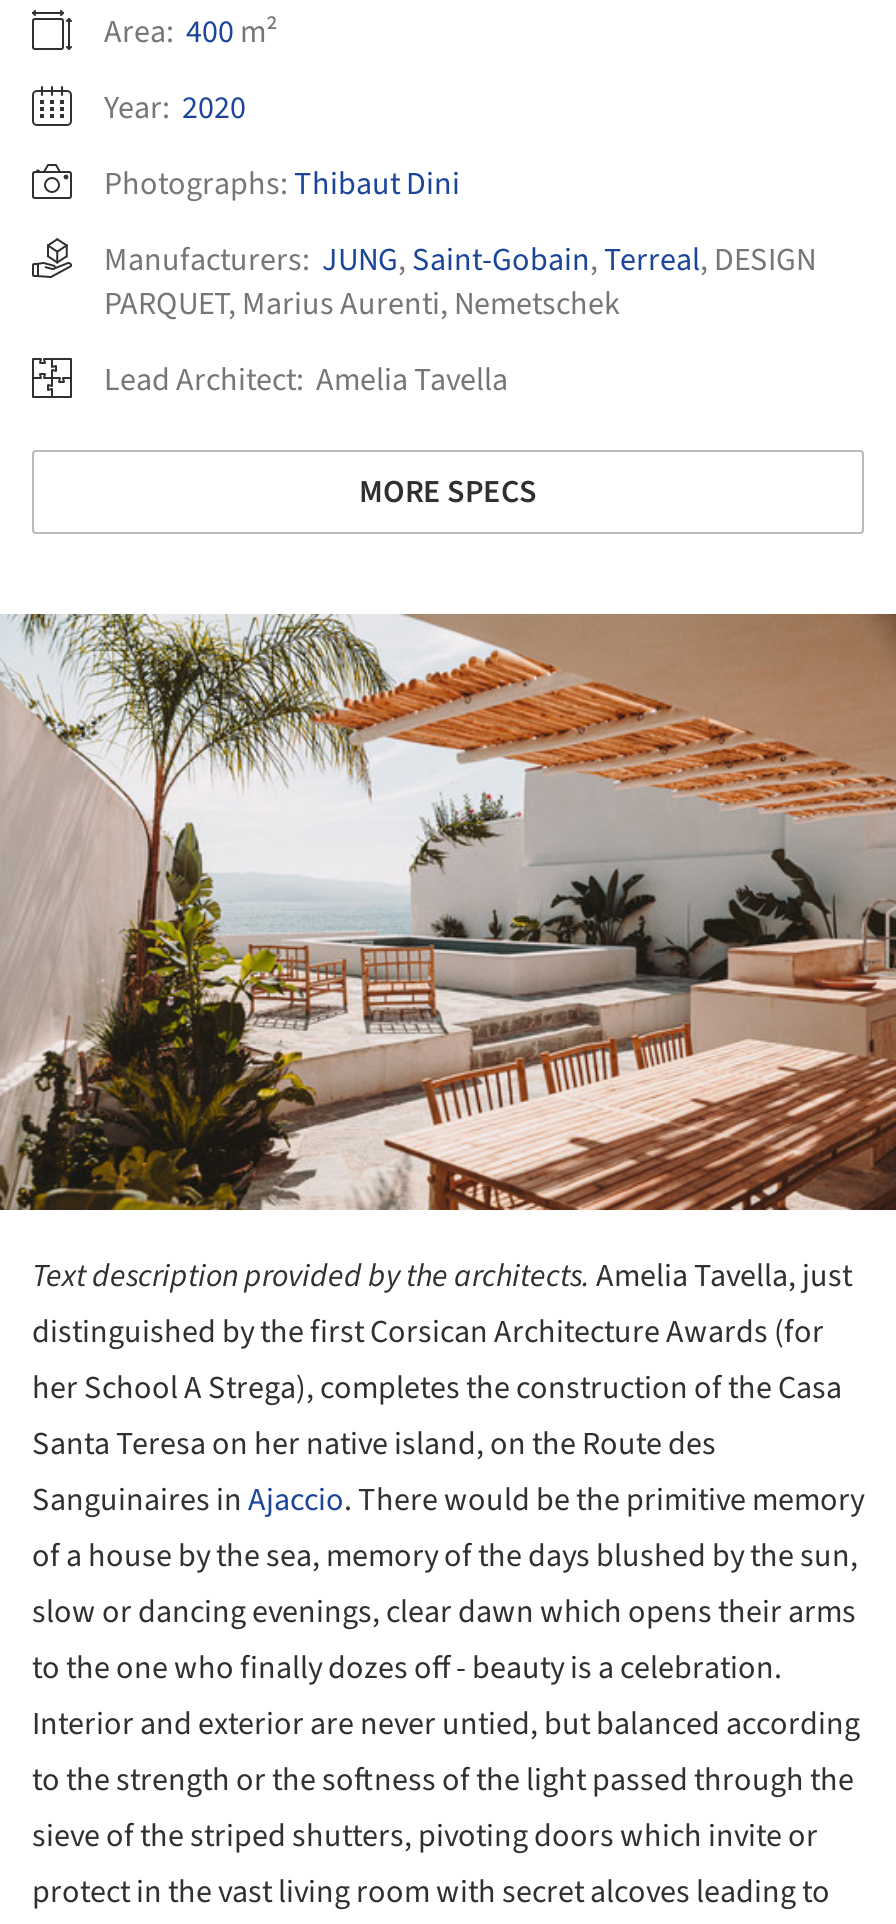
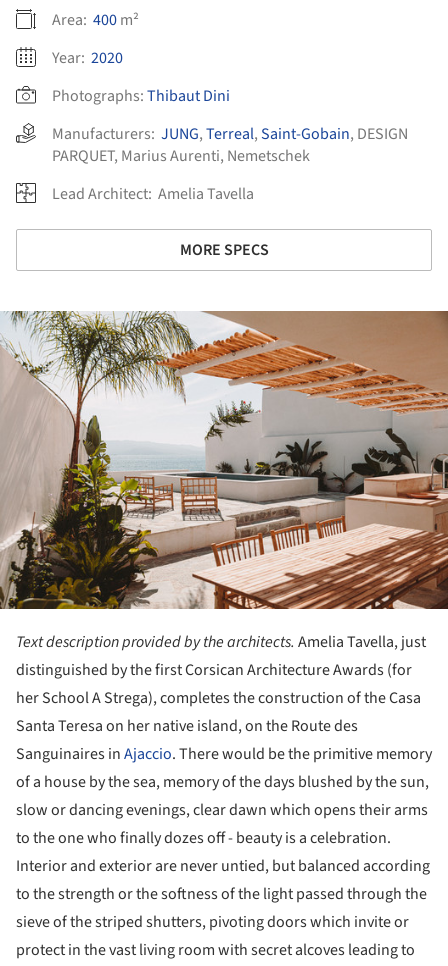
[104,237,816,281] Manufacturers: JUNG, Saint-Gobain, Terreal, DESIGN -> [52,123,408,145] Manufacturers: JUNG, Terreal, Saint-Gobain, DESIGN

